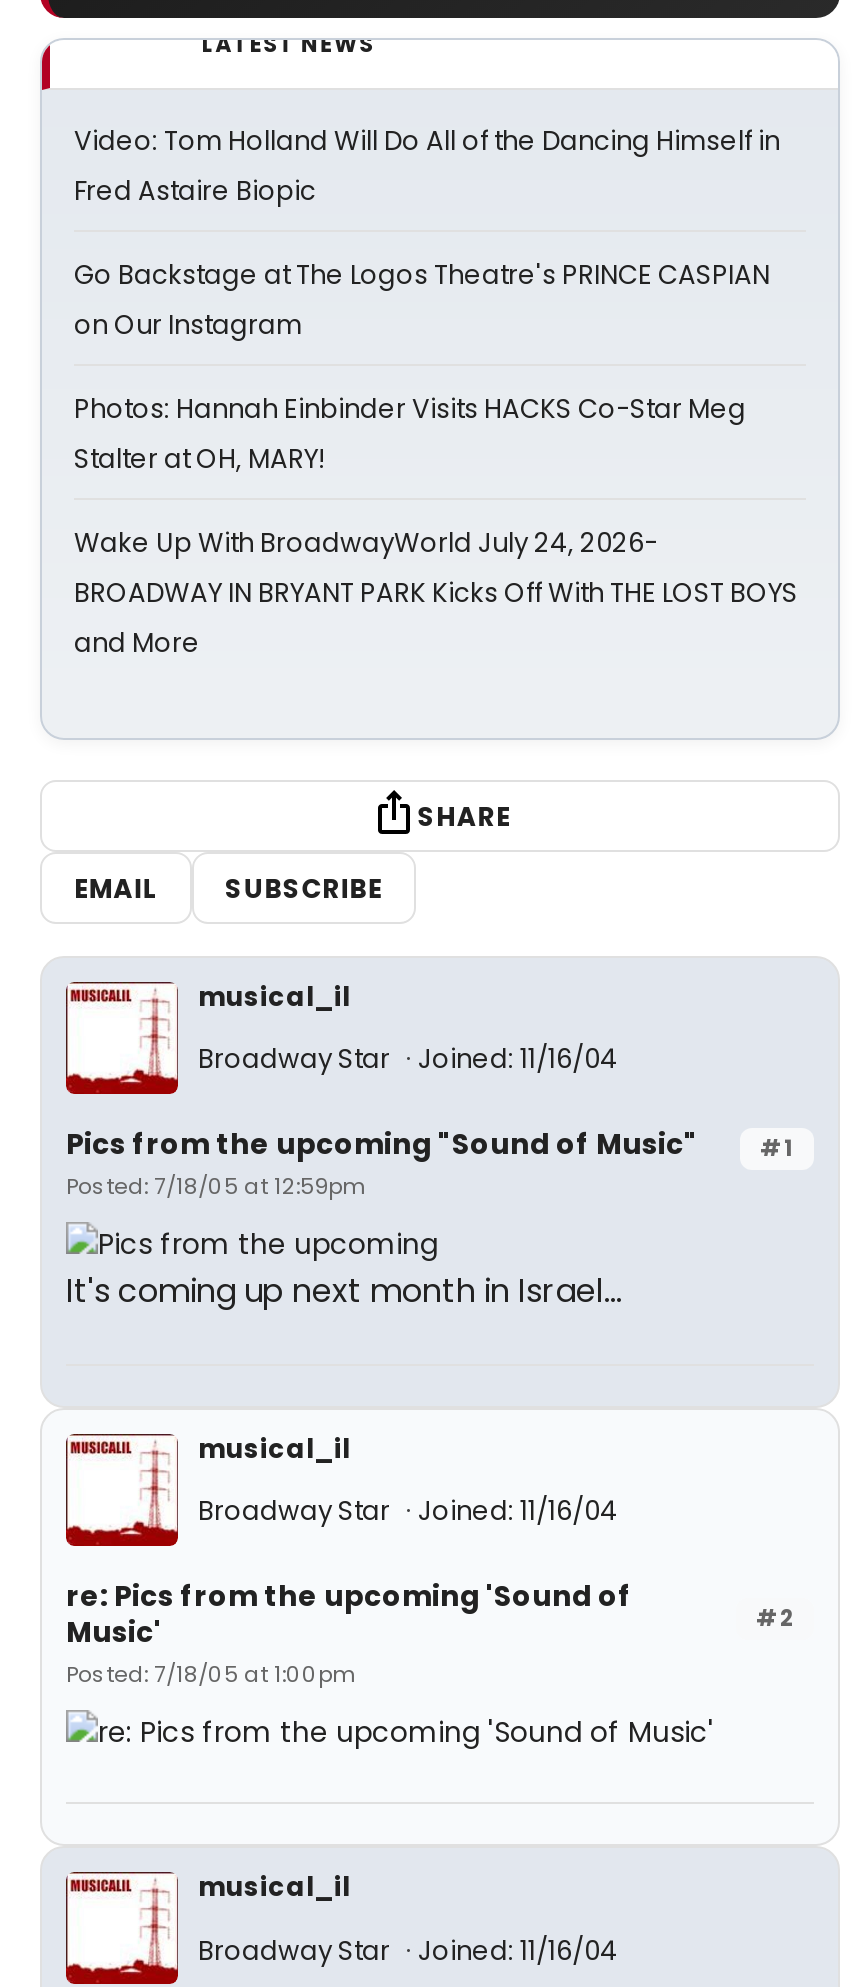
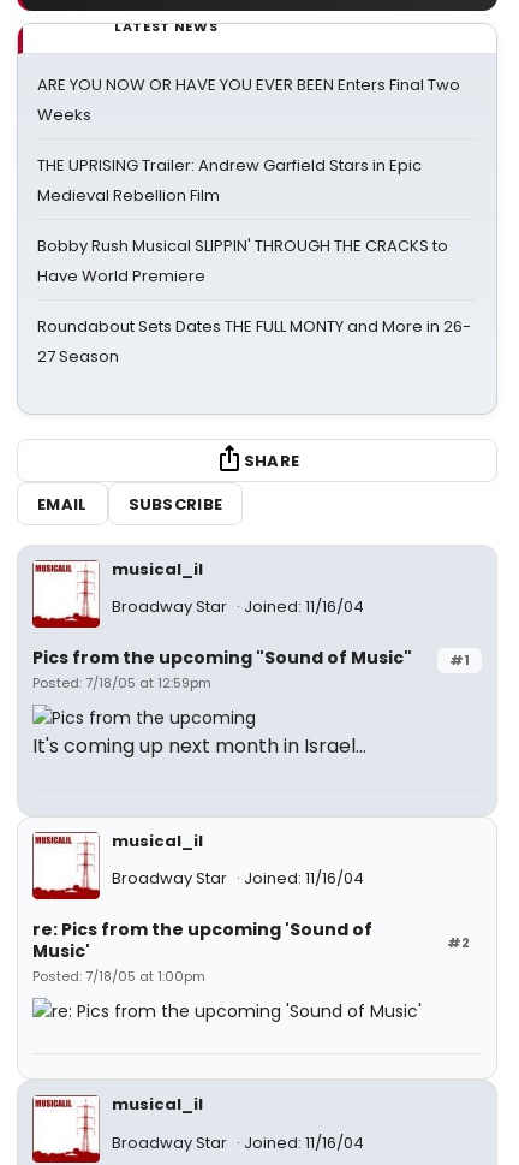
[74,122,780,210] Video: Tom Holland Will Do All of the Dancing Himself in | Fred Astaire Biopic -> [37,73,460,126] ARE YOU NOW OR HAVE YOU EVER BEEN Enters Final Two | Weeks
[74,256,770,344] Go Backstage at The Logos Theatre's PRINCE CASPIAN | on Our Instagram -> [37,154,422,207] THE UPRISING Trailer: Andrew Garfield Stars in Epic | Medieval Rebellion Film
[74,390,746,478] Photos: Hannah Einbinder Visits HACKS Co-Star Meg | Stalter at OH, MARY! -> [37,234,448,287] Bobby Rush Musical SLIPPIN' THROUGH THE CRACKS to | Have World Premiere
[74,524,798,662] Wake Up With BroadwayWorld July 24, 2026- | BROADWAY IN BRYANT PARK Kicks Off With THE LOST BOYS | and More -> [37,315,471,368] Roundabout Sets Dates THE FULL MONTY and More in 26- | 27 Season

